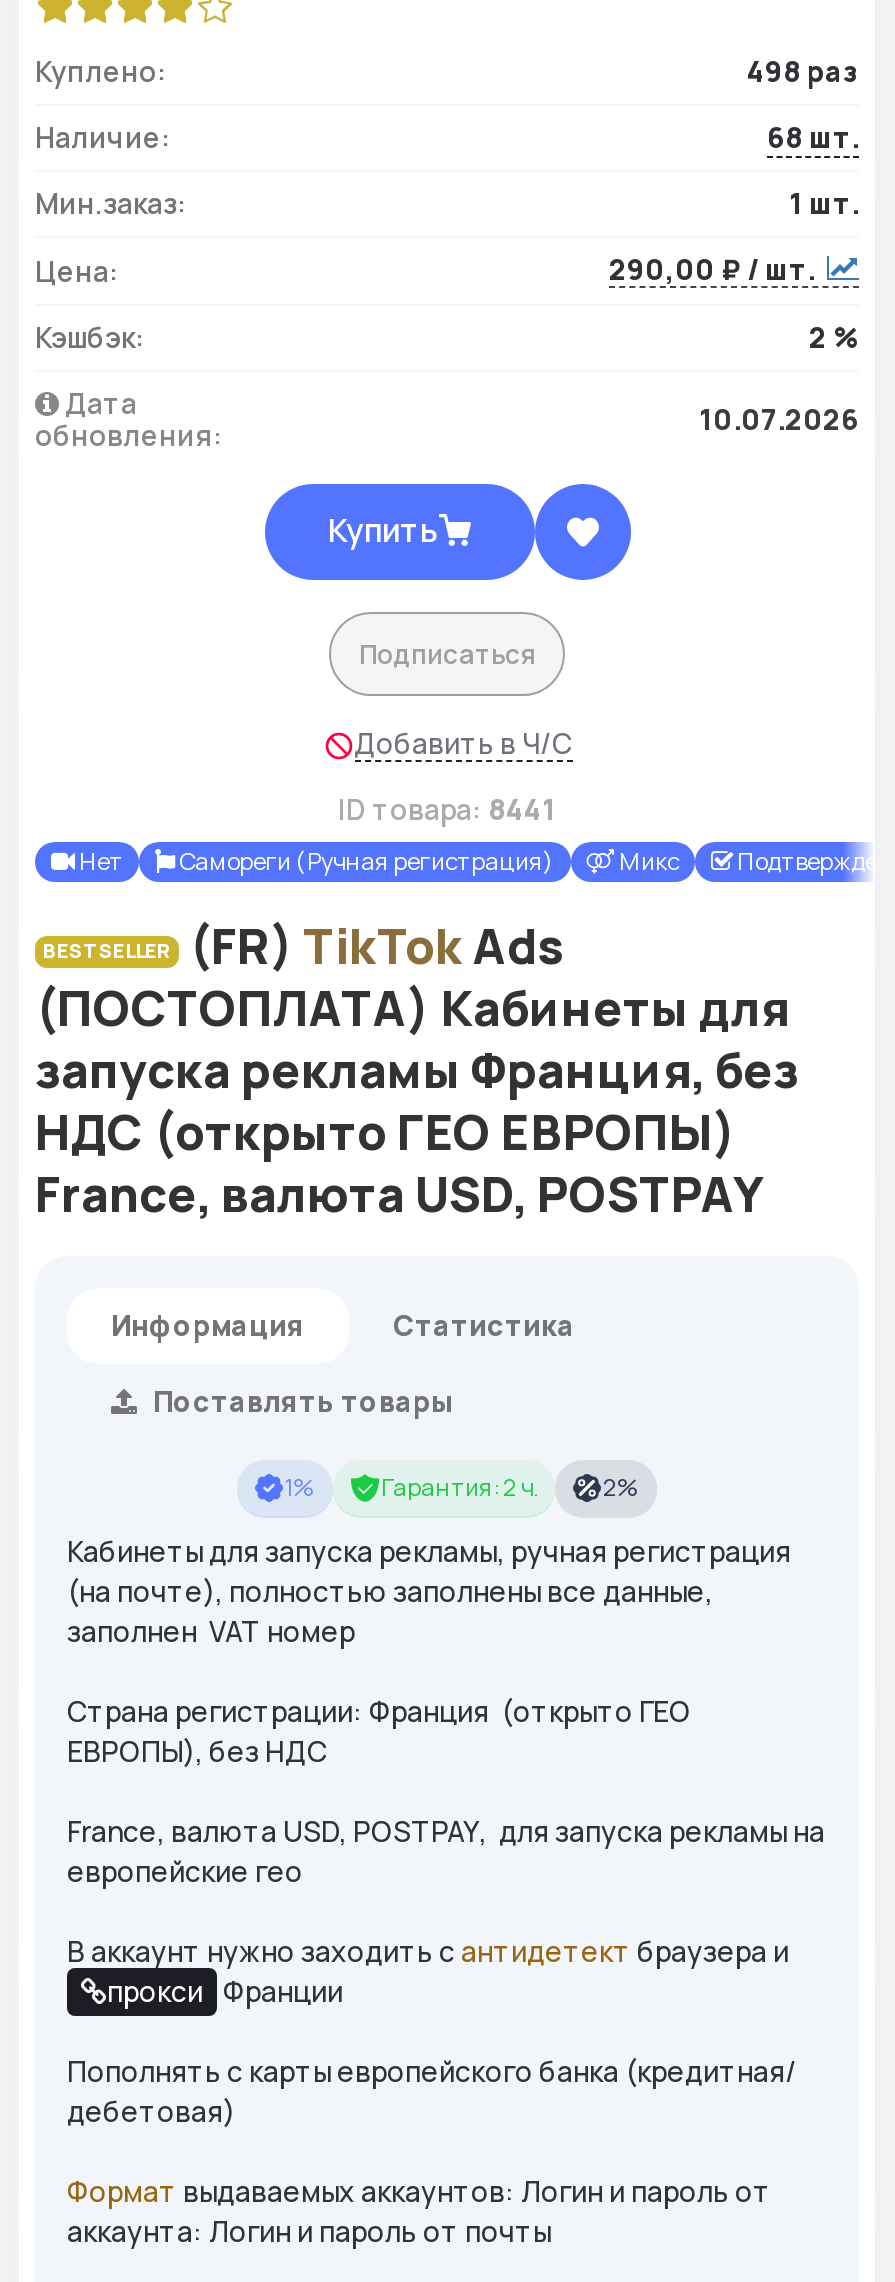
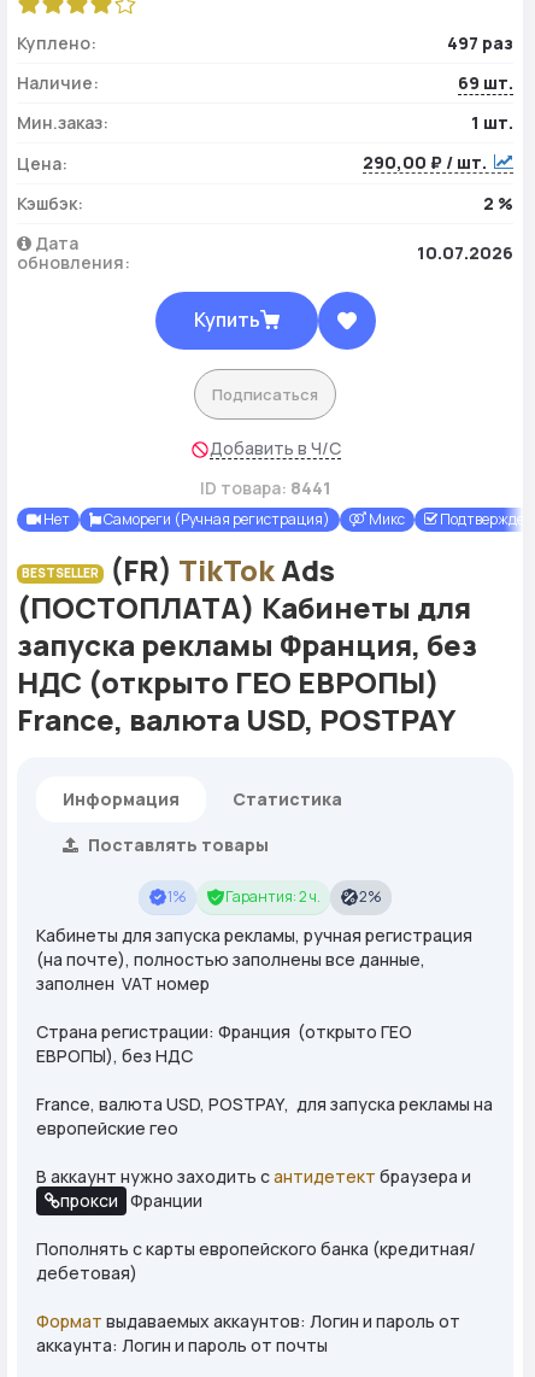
[747,53,859,91] 498 раз -> [447,32,513,55] 497 раз
[767,119,859,157] 68 шт. -> [458,72,513,95] 69 шт.

